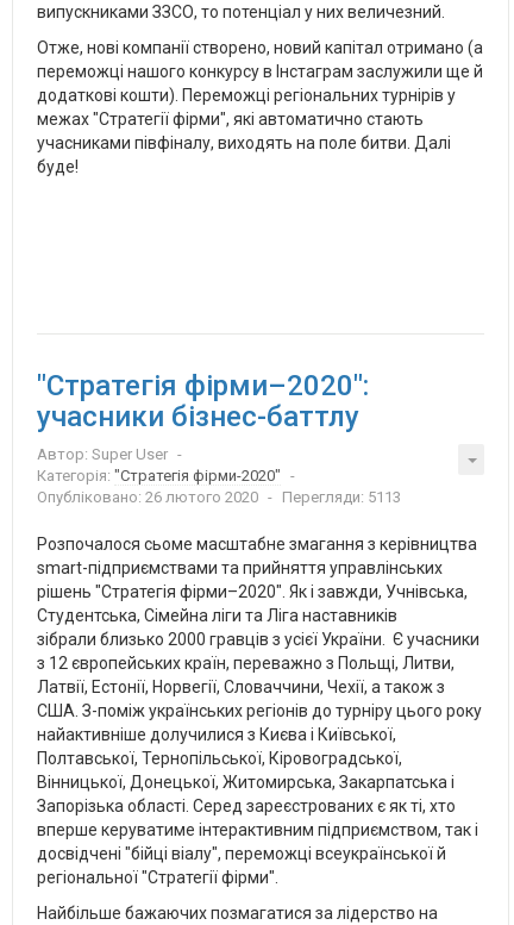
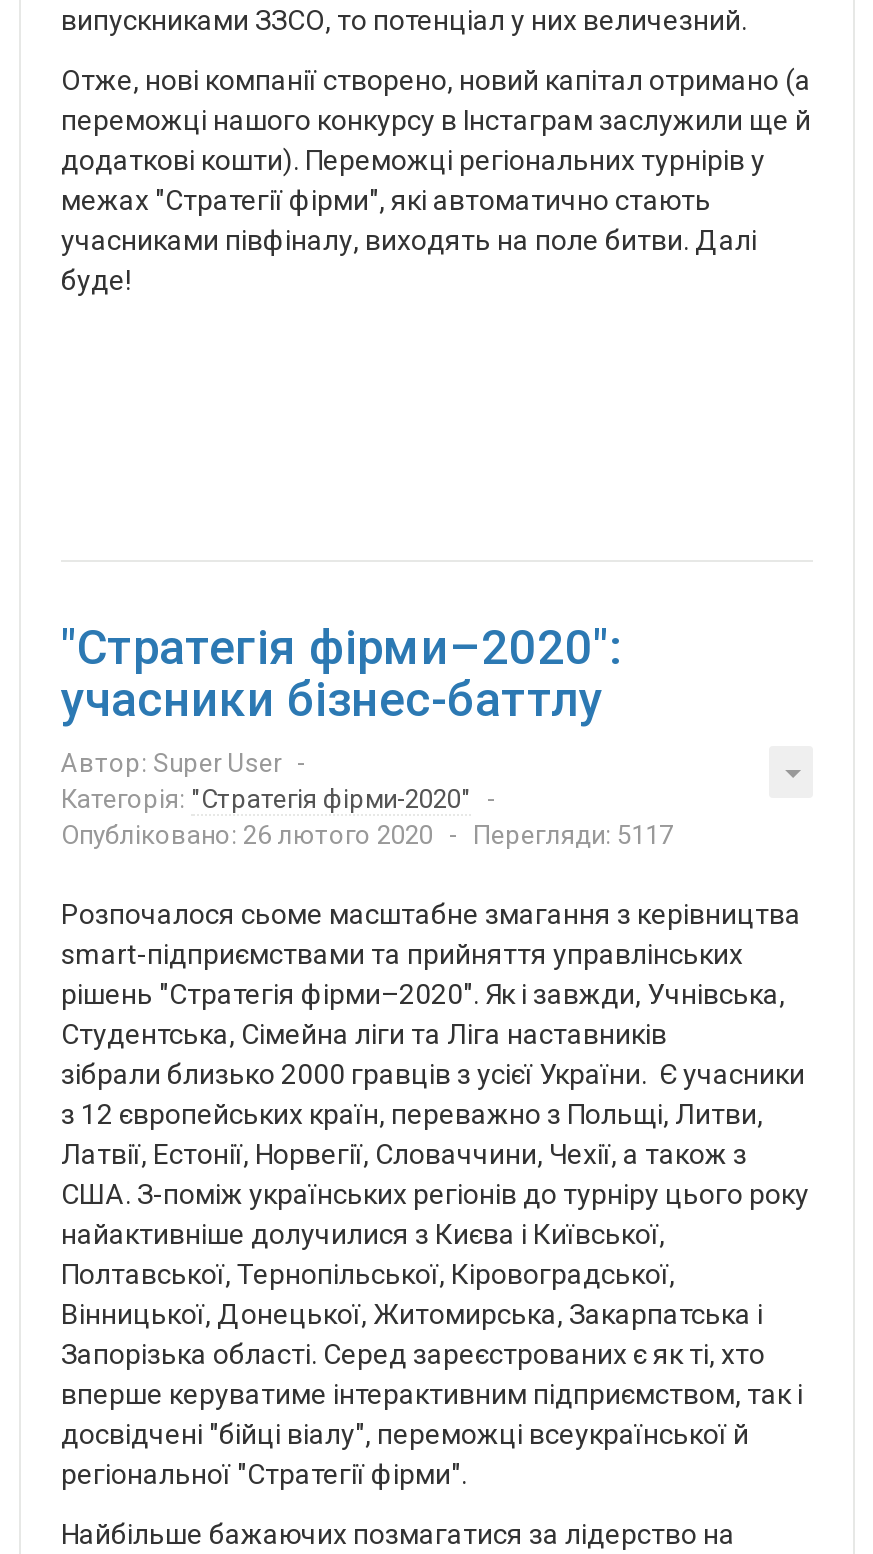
[37,488,401,506] Опубліковано: 26 лютого 2020 Перегляди: 5113 -> [61,820,673,850] Опубліковано: 26 лютого 2020 Перегляди: 5117

